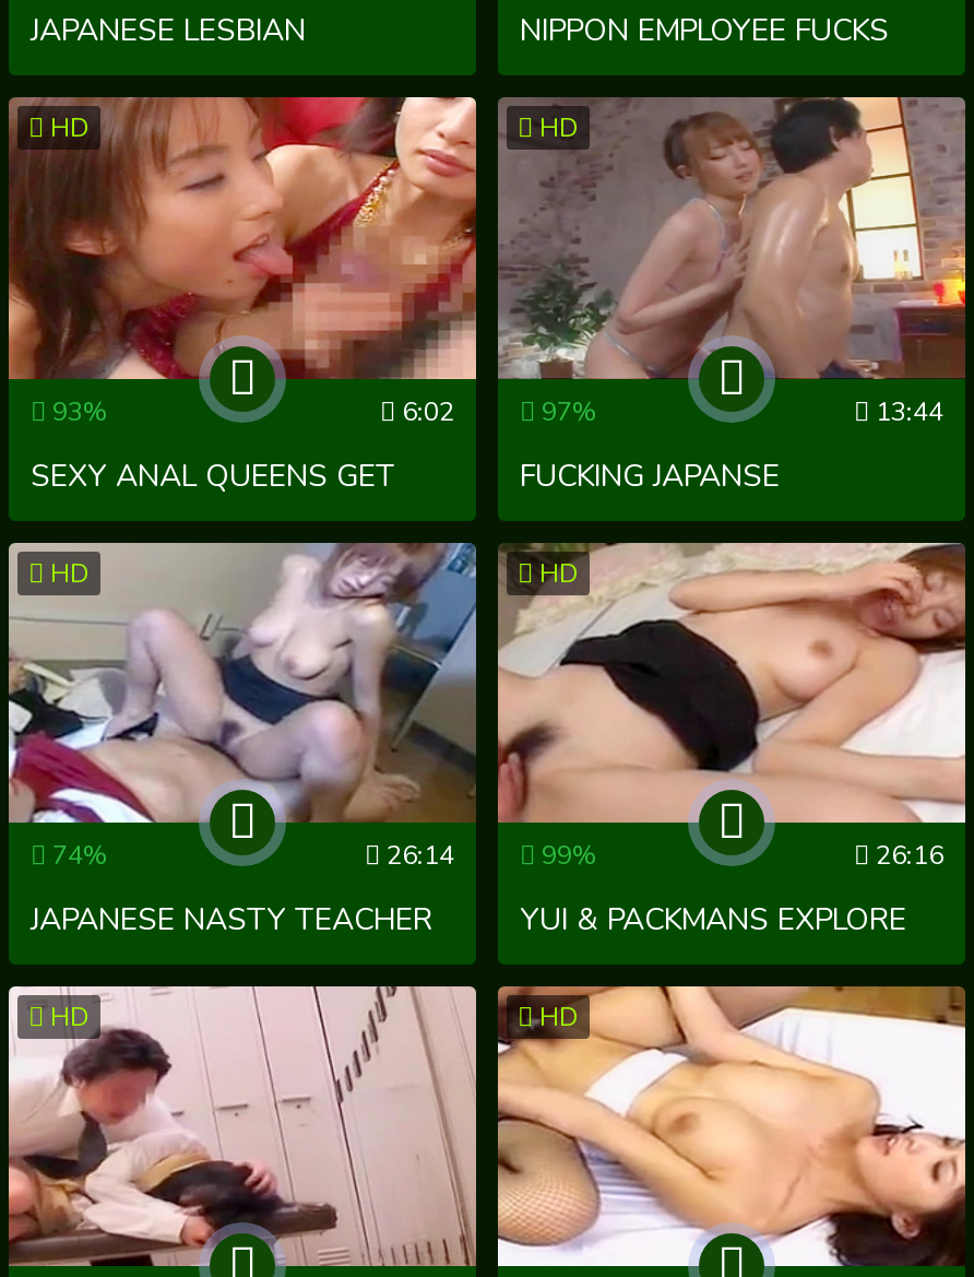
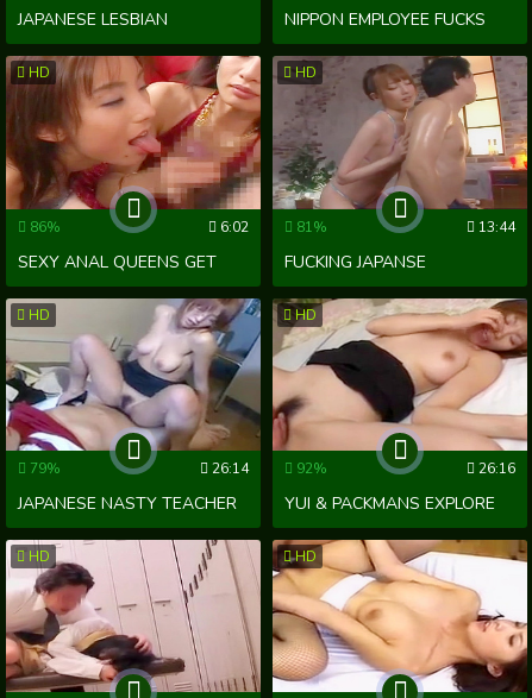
[52,393,109,428] 93% -> [30,217,61,236] 86%
[542,393,598,428] 97% -> [296,217,327,236] 81%
[52,838,109,873] 74% -> [30,459,61,478] 79%
[542,838,598,873] 99% -> [296,459,327,478] 92%

